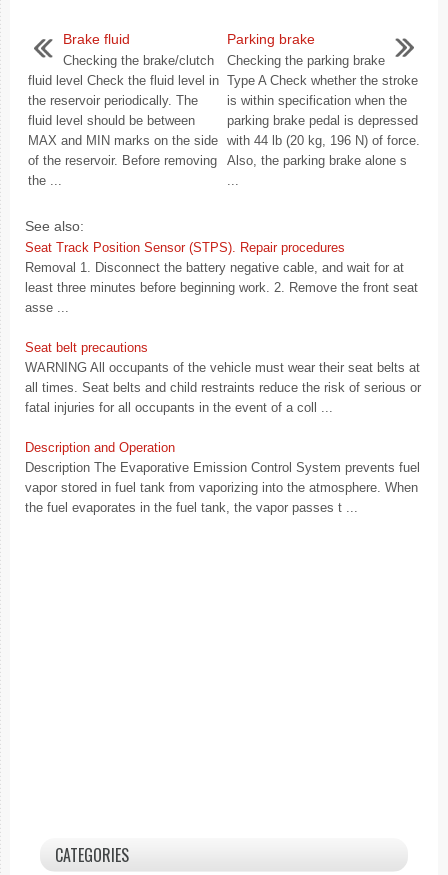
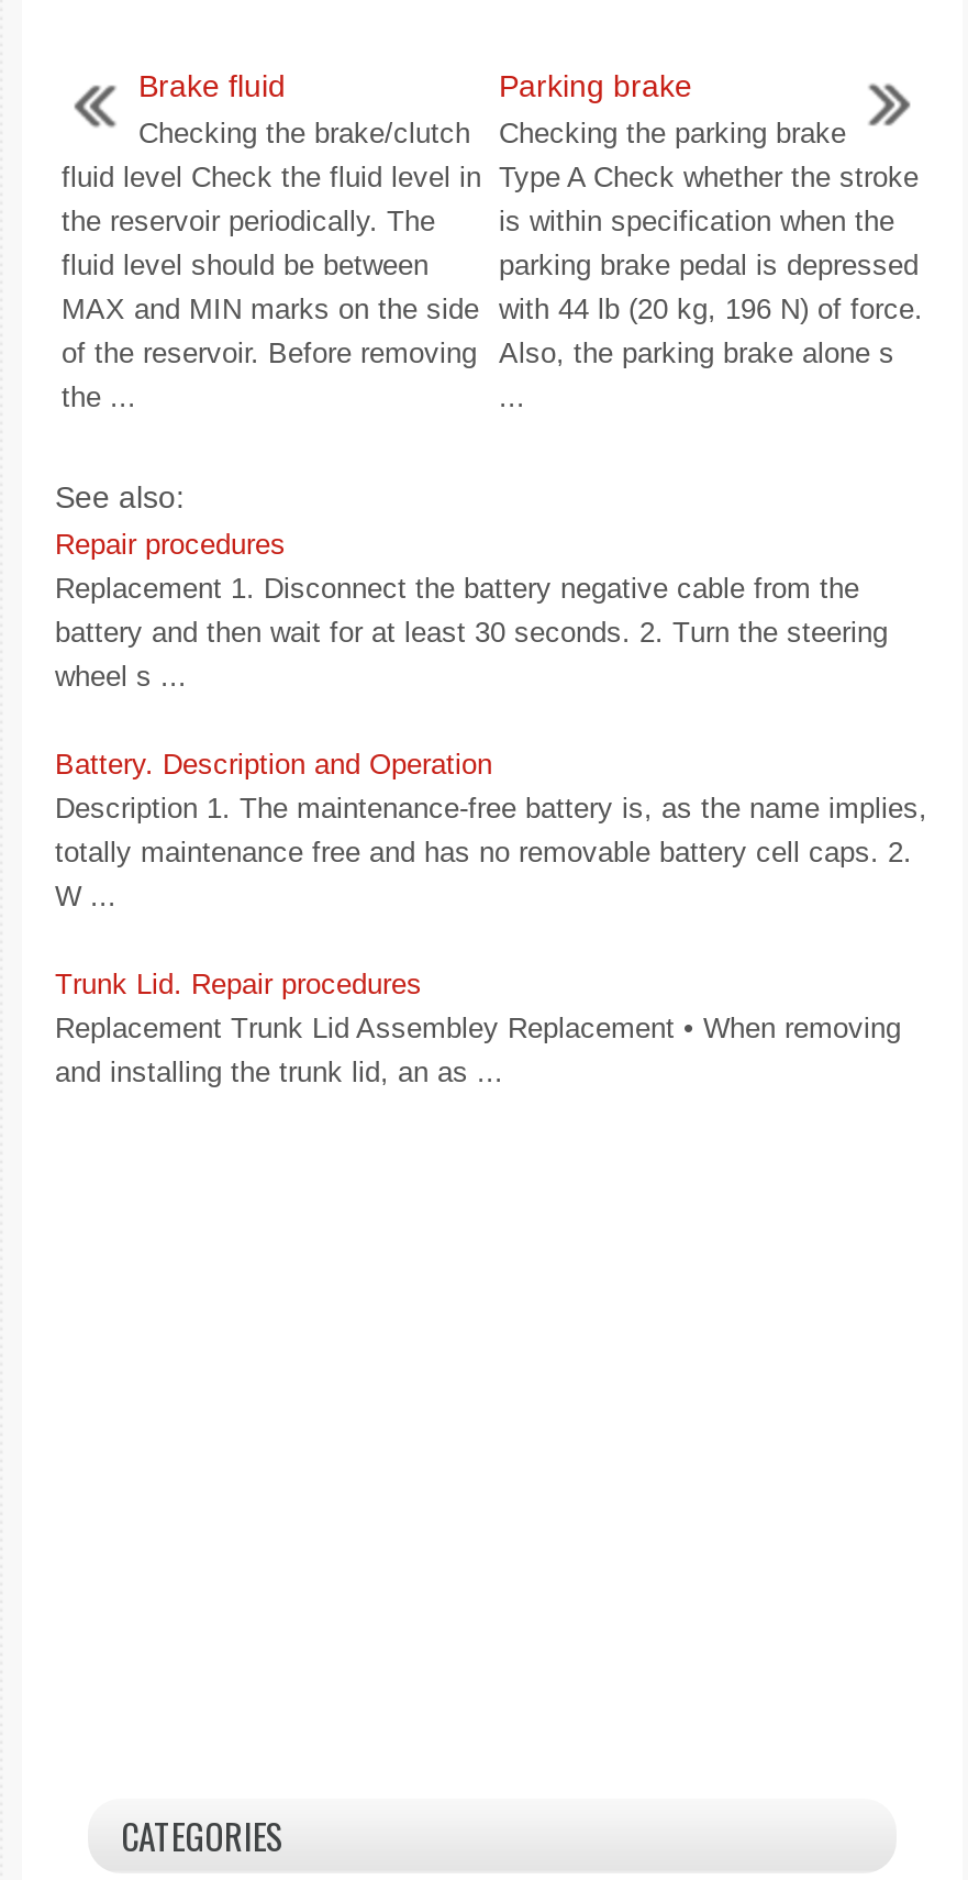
[25,240,418,315] Seat Track Position Sensor (STPS). Repair procedures | Removal 1. Disconnect the battery negative cable, and wait for at | least three minutes before beginning work. 2. Remove the front seat | asse ... -> [55,528,888,693] Repair procedures | Replacement 1. Disconnect the battery negative cable from the | battery and then wait for at least 30 seconds. 2. Turn the steering | wheel s ...
[25,340,421,415] Seat belt precautions | WARNING All occupants of the vehicle must wear their seat belts at | all times. Seat belts and child restraints reduce the risk of serious or | fatal injuries for all occupants in the event of a coll ... -> [55,748,927,913] Battery. Description and Operation | Description 1. The maintenance-free battery is, as the name implies, | totally maintenance free and has no removable battery cell caps. 2. | W ...
[25,440,420,515] Description and Operation | Description The Evaporative Emission Control System prevents fuel | vapor stored in fuel tank from vaporizing into the atmosphere. When | the fuel evaporates in the fuel tank, the vapor passes t ... -> [55,967,901,1088] Trunk Lid. Repair procedures | Replacement Trunk Lid Assembley Replacement • When removing | and installing the trunk lid, an as ...

